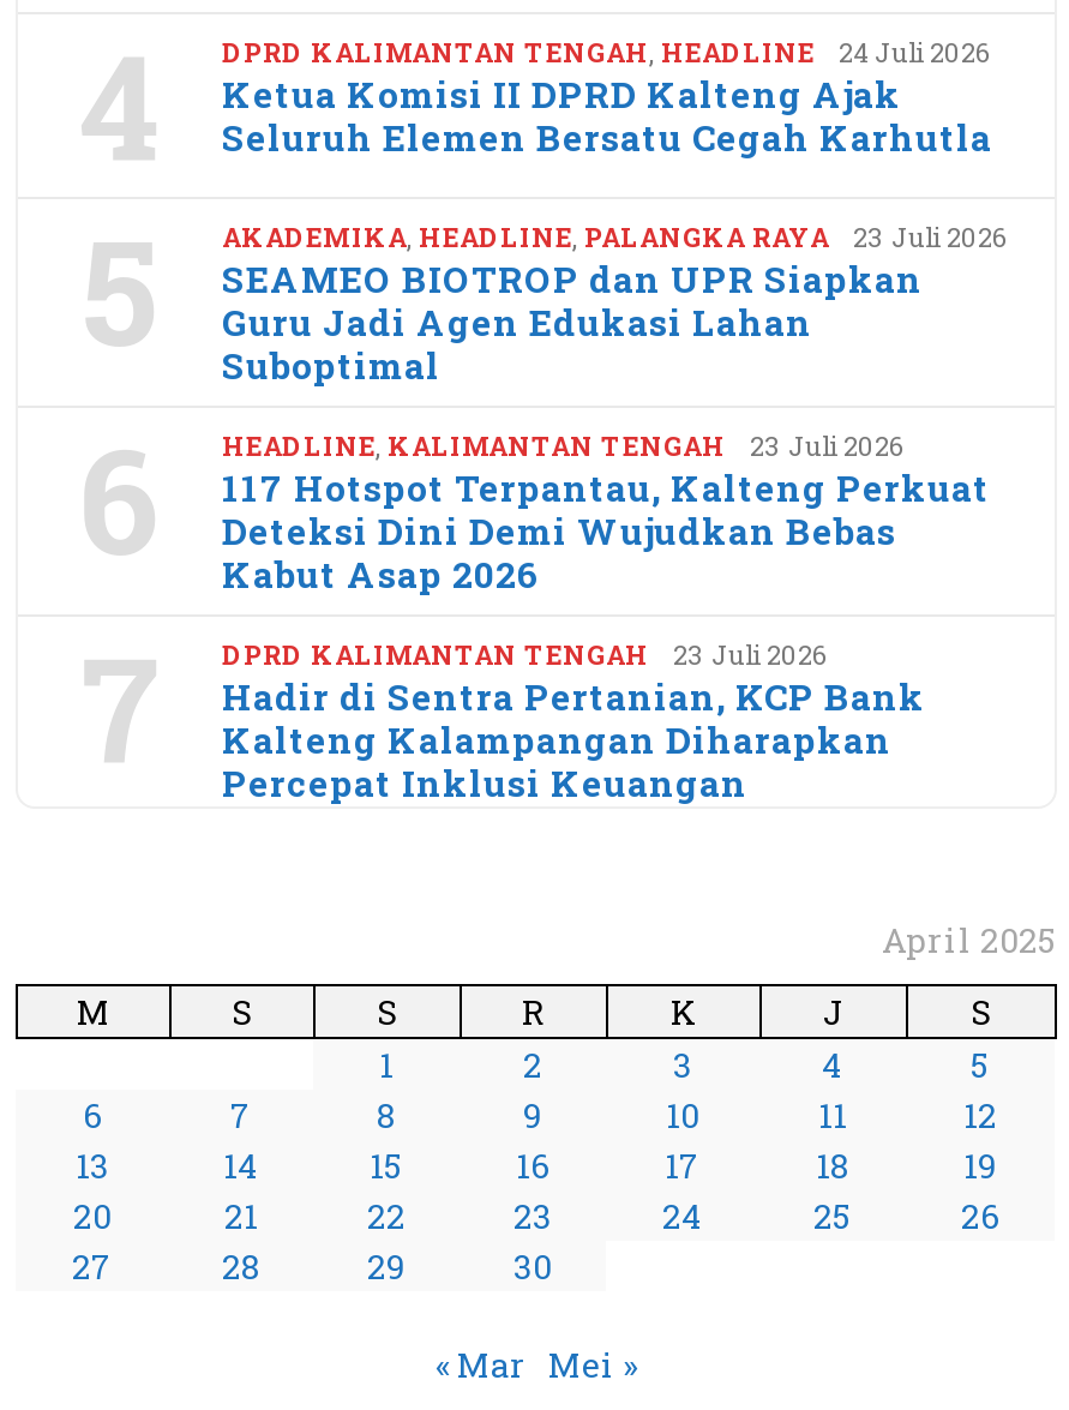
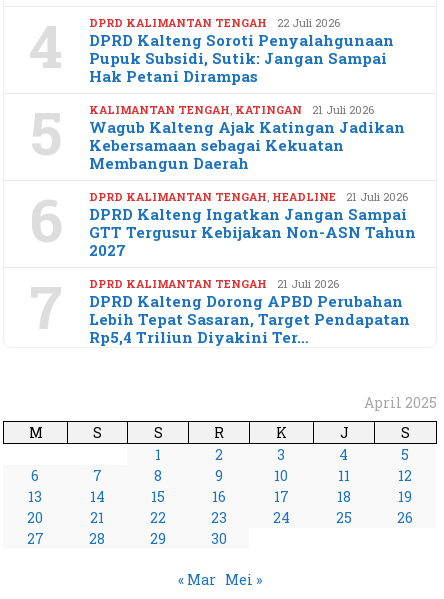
moved [222,34,815,70] -> [89,189,336,204]: DPRD KALIMANTAN TENGAH, HEADLINE
[222,34,992,161] 24 Juli 2026 | Ketua Komisi II DPRD Kalteng Ajak | Seluruh Elemen Bersatu Cegah Karhutla -> [89,15,394,86] DPRD KALIMANTAN TENGAH | 22 Juli 2026 | DPRD Kalteng Soroti Penyalahgunaan | Pupuk Subsidi, Sutik: Jangan Sampai | Hak Petani Dirampas
[222,219,1007,389] AKADEMIKA, HEADLINE, PALANGKA RAYA | 23 Juli 2026 | SEAMEO BIOTROP dan UPR Siapkan | Guru Jadi Agen Edukasi Lahan | Suboptimal -> [89,102,405,173] KALIMANTAN TENGAH, KATINGAN | 21 Juli 2026 | Wagub Kalteng Ajak Katingan Jadikan | Kebersamaan sebagai Kekuatan | Membangun Daerah
[222,428,990,598] HEADLINE, KALIMANTAN TENGAH | 23 Juli 2026 | 117 Hotspot Terpantau, Kalteng Perkuat | Deteksi Dini Demi Wujudkan Bebas | Kabut Asap 2026 -> [89,189,416,260] 21 Juli 2026 | DPRD Kalteng Ingatkan Jangan Sampai | GTT Tergusur Kebijakan Non-ASN Tahun | 2027
[222,636,925,807] 23 Juli 2026 | Hadir di Sentra Pertanian, KCP Bank | Kalteng Kalampangan Diharapkan | Percepat Inklusi Keuangan -> [89,276,410,347] 21 Juli 2026 | DPRD Kalteng Dorong APBD Perubahan | Lebih Tepat Sasaran, Target Pendapatan | Rp5,4 Triliun Diyakini Ter…

